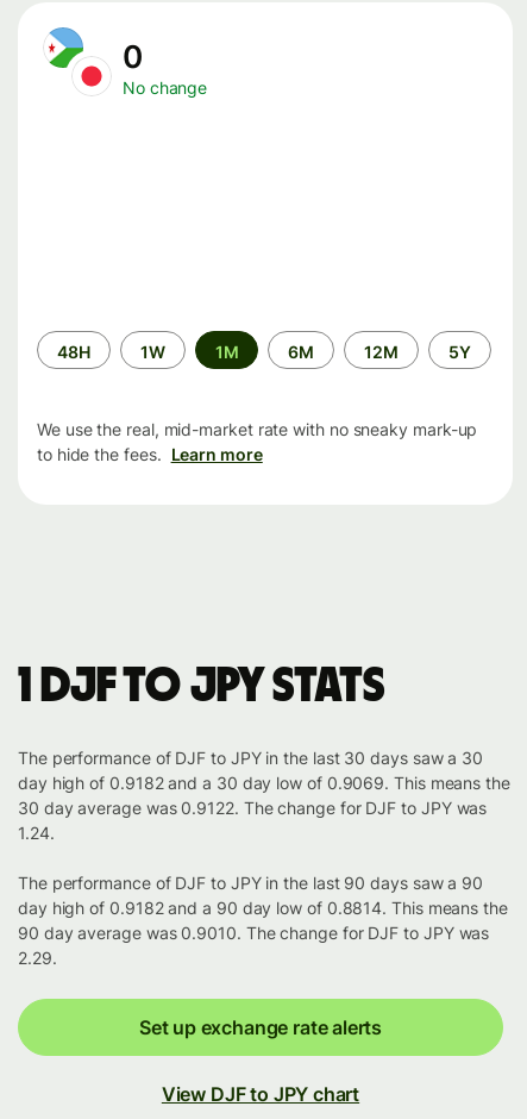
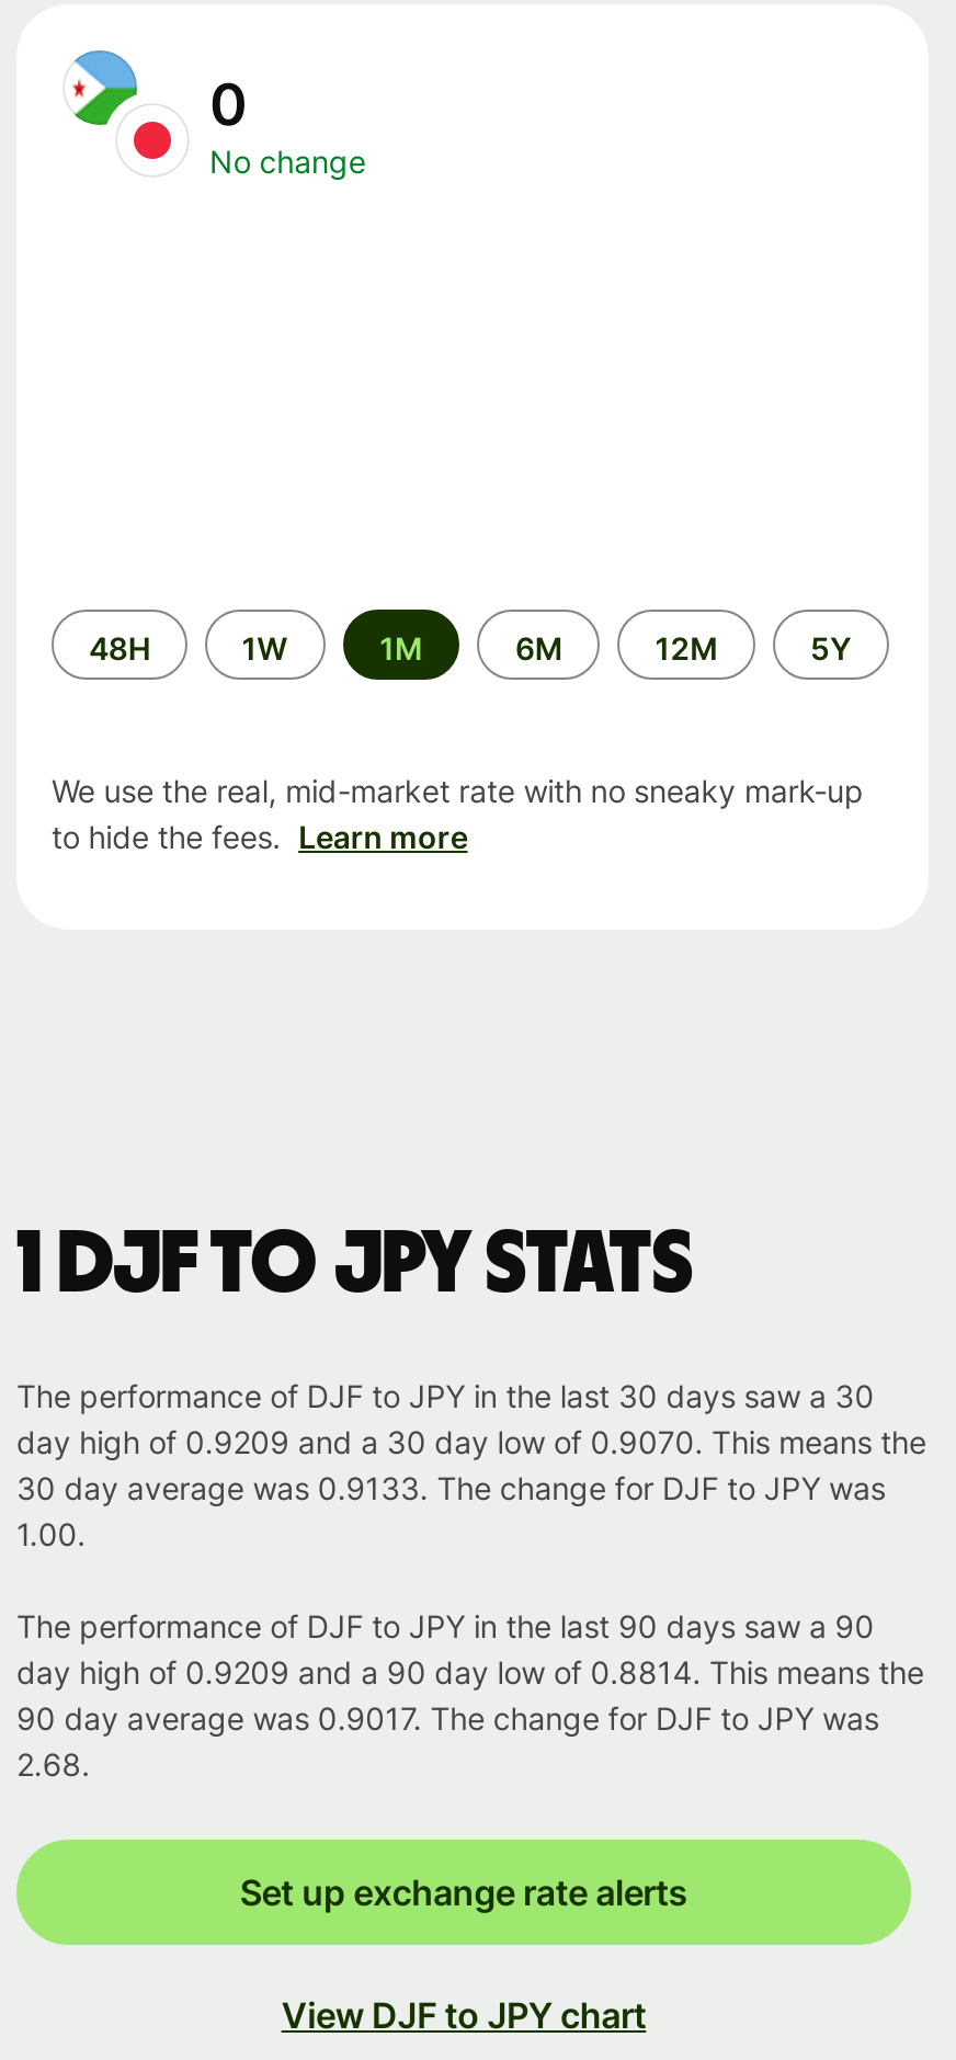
[18,773,510,793] day high of 0.9182 and a 30 day low of 0.9069. This means the -> [16,1423,926,1461] day high of 0.9209 and a 30 day low of 0.9070. This means the
[18,798,487,818] 30 day average was 0.9122. The change for DJF to JPY was -> [16,1469,885,1507] 30 day average was 0.9133. The change for DJF to JPY was
[18,823,54,843] 1.24. -> [16,1515,86,1553] 1.00.
[18,898,508,918] day high of 0.9182 and a 90 day low of 0.8814. This means the -> [16,1653,924,1691] day high of 0.9209 and a 90 day low of 0.8814. This means the
[18,923,489,943] 90 day average was 0.9010. The change for DJF to JPY was -> [16,1700,879,1737] 90 day average was 0.9017. The change for DJF to JPY was
[18,948,57,968] 2.29. -> [16,1746,90,1783] 2.68.

